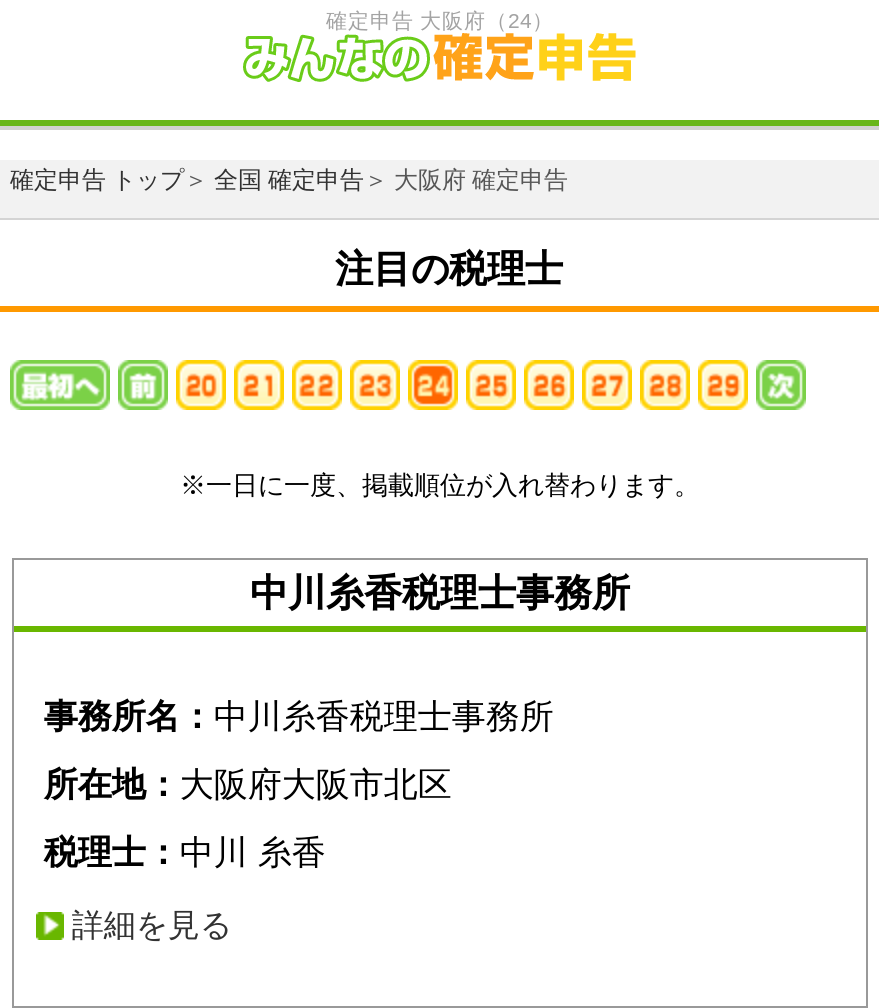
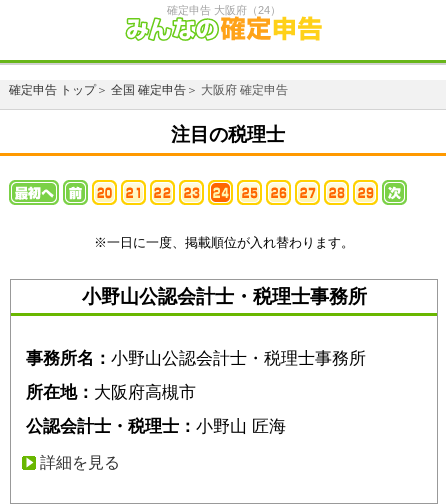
[250,572,630,614] 中川糸香税理士事務所 -> [81,286,366,307] 小野山公認会計士・税理士事務所
[44,699,554,737] 事務所名：中川糸香税理士事務所 -> [26,349,366,368] 事務所名：小野山公認会計士・税理士事務所
[44,767,452,805] 所在地：大阪府大阪市北区 -> [26,383,196,402] 所在地：大阪府高槻市
[44,835,326,873] 税理士：中川 糸香 -> [26,417,286,436] 公認会計士・税理士：小野山 匠海

